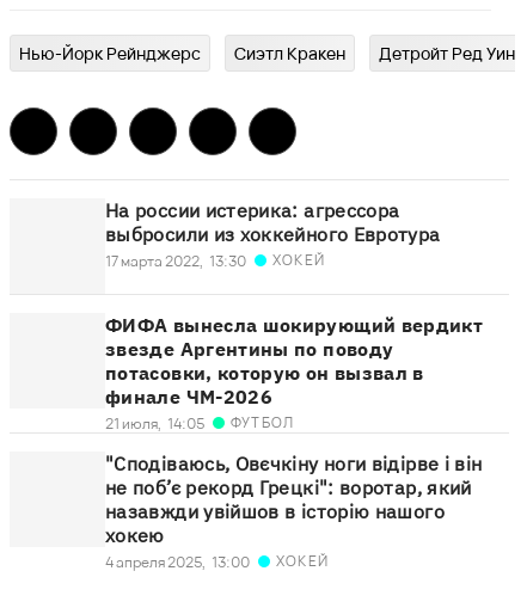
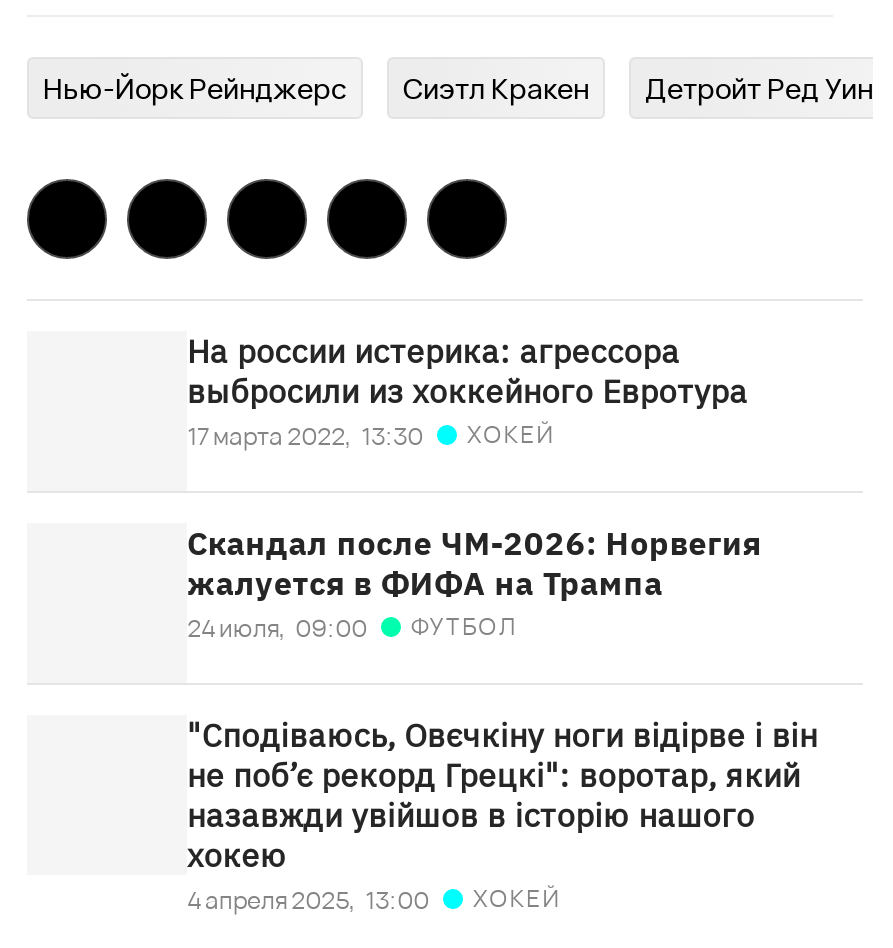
[105,313,483,434] ФИФА вынесла шокирующий вердикт | звезде Аргентины по поводу | потасовки, которую он вызвал в | финале ЧМ-2026 | 21 июля, 14:05 -> [187,523,761,645] Скандал после ЧМ-2026: Норвегия | жалуется в ФИФА на Трампа | 24 июля, 09:00
moved [231,413,294,433] -> [411,610,517,644]: ФУТБОЛ

